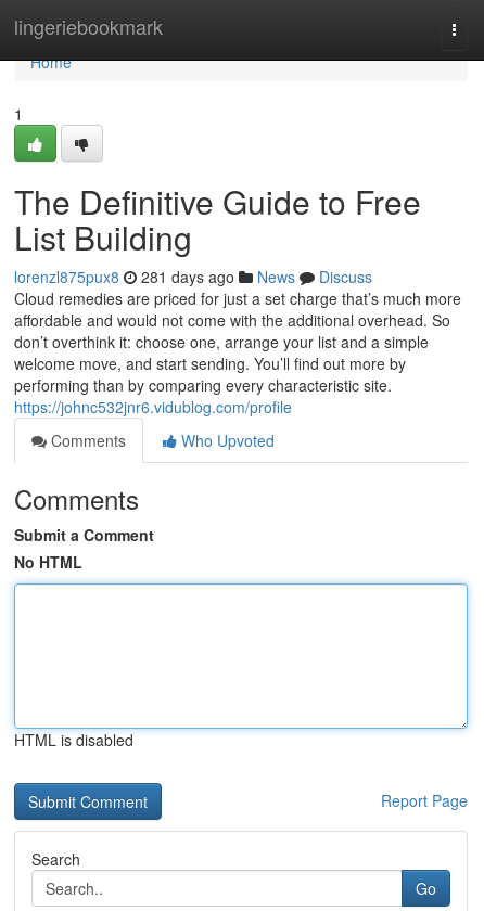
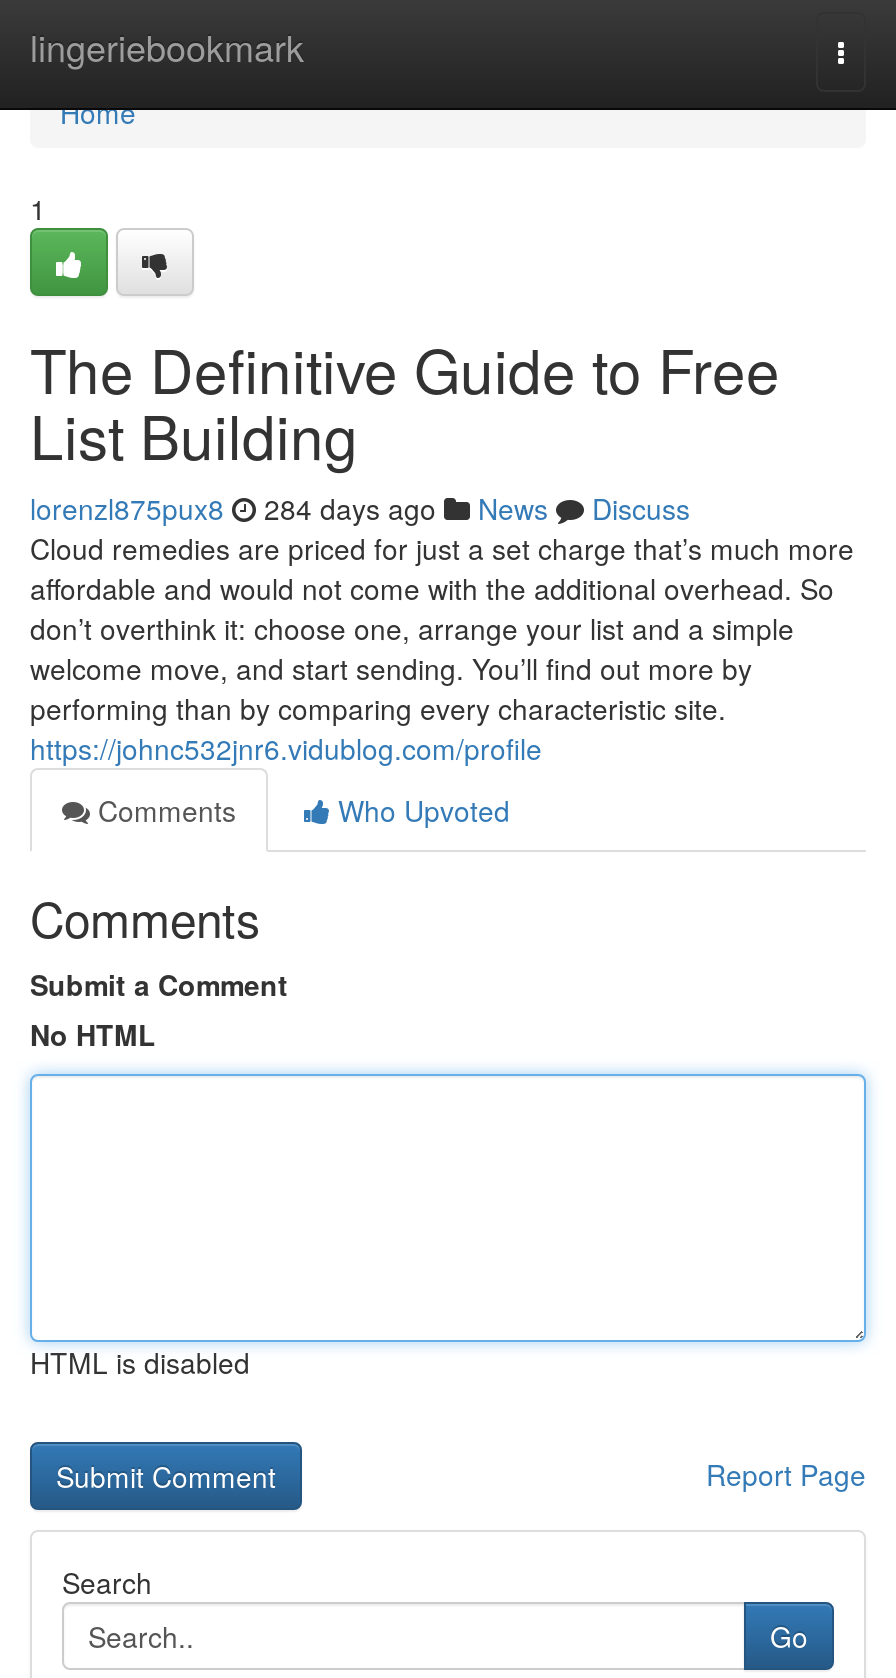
[14,266,372,287] lorenzl875pux8 281 days ago News Discuss -> [30,488,690,528] lorenzl875pux8 284 days ago News Discuss

